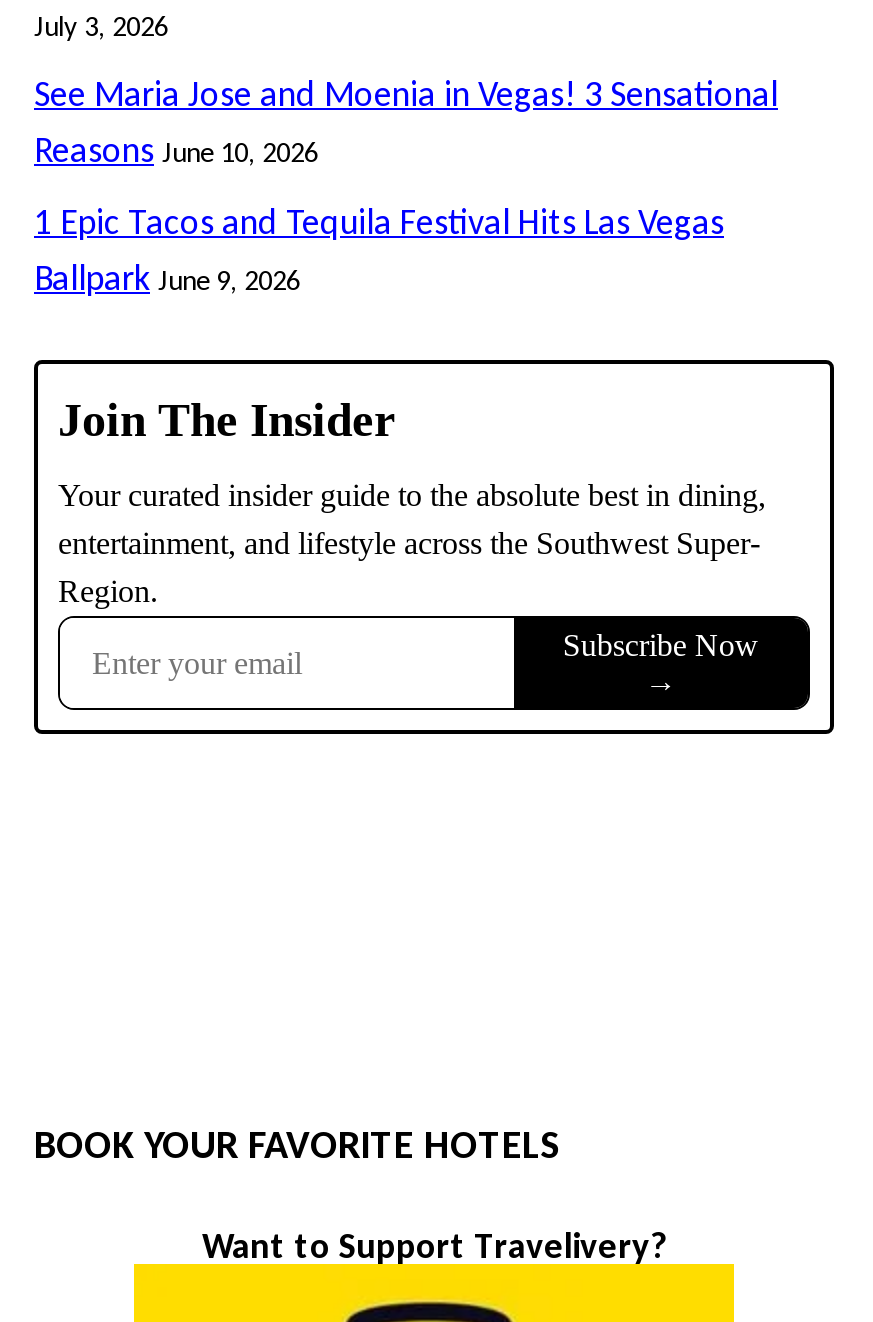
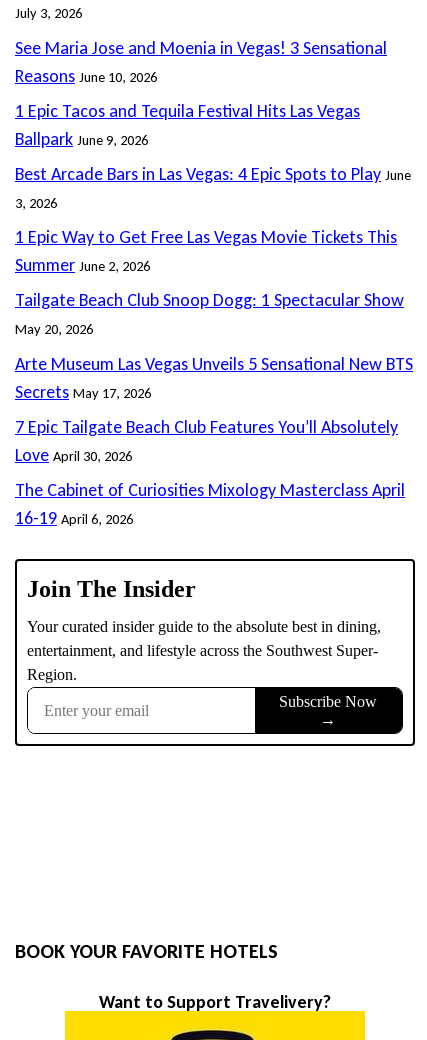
none -> [15,163,413,529] Best Arcade Bars in Las Vegas: 4 Epic Spots to Play June | 3, 2026 | 1 Epic Way to Get Free Las Vegas Movie Tickets This | Summer June 2, 2026 | Tailgate Beach Club Snoop Dogg: 1 Spectacular Show | May 20, 2026 | Arte Museum Las Vegas Unveils 5 Sensational New BTS | Secrets May 17, 2026 | 7 Epic Tailgate Beach Club Features You’ll Absolutely | Love April 30, 2026 | The Cabinet of Curiosities Mixology Masterclass April | 16-19 April 6, 2026

